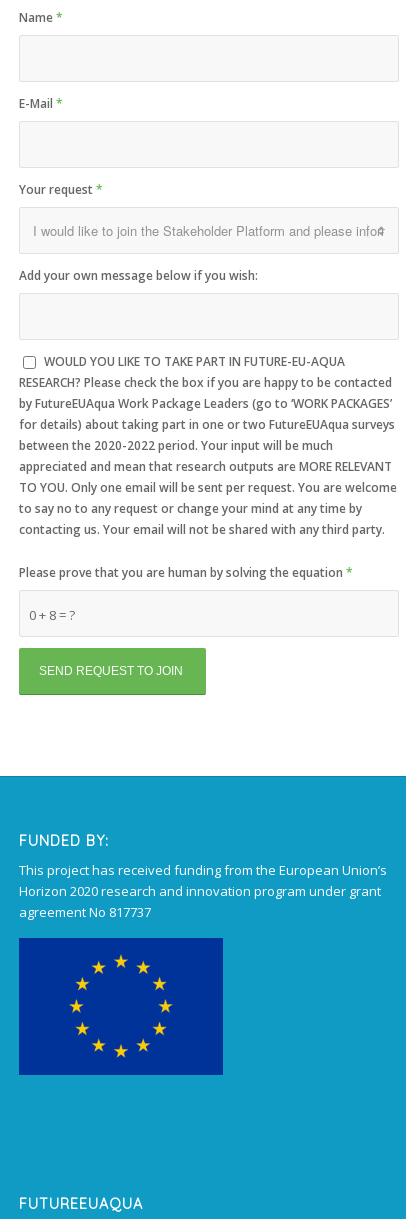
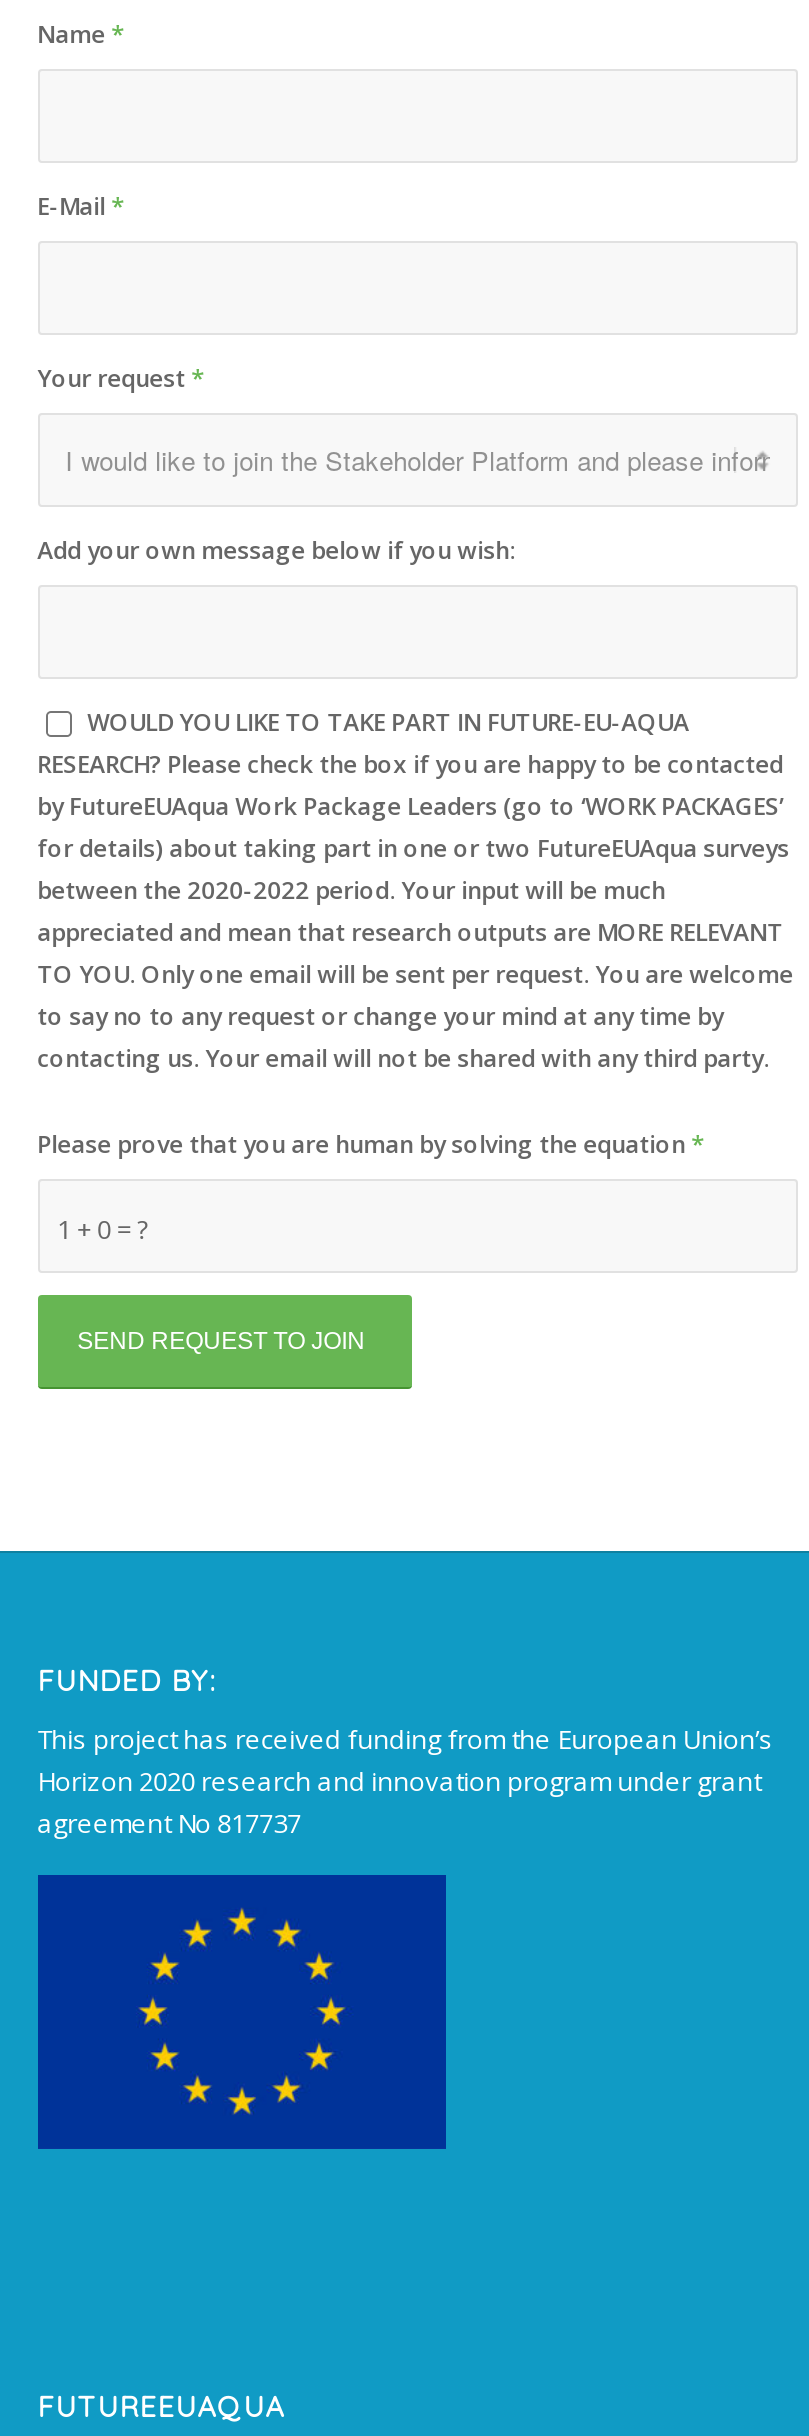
[29,606,75,624] 0 + 8 = ? -> [57,1211,149,1247] 1 + 0 = ?

